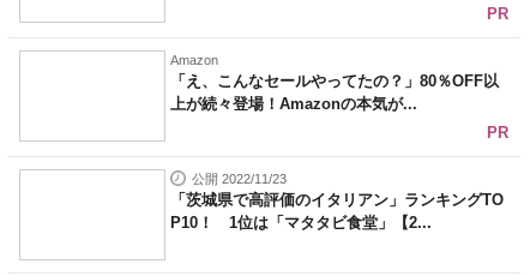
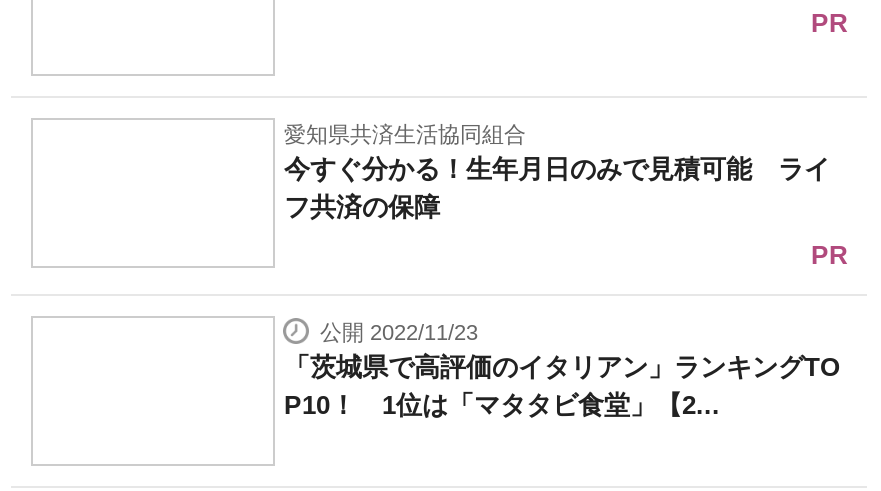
[171,53,499,113] Amazon | 「え、こんなセールやってたの？」80％OFF以 | 上が続々登場！Amazonの本気が... -> [284,122,830,222] 愛知県共済生活協同組合 | 今すぐ分かる！生年月日のみで見積可能 ライ | フ共済の保障

